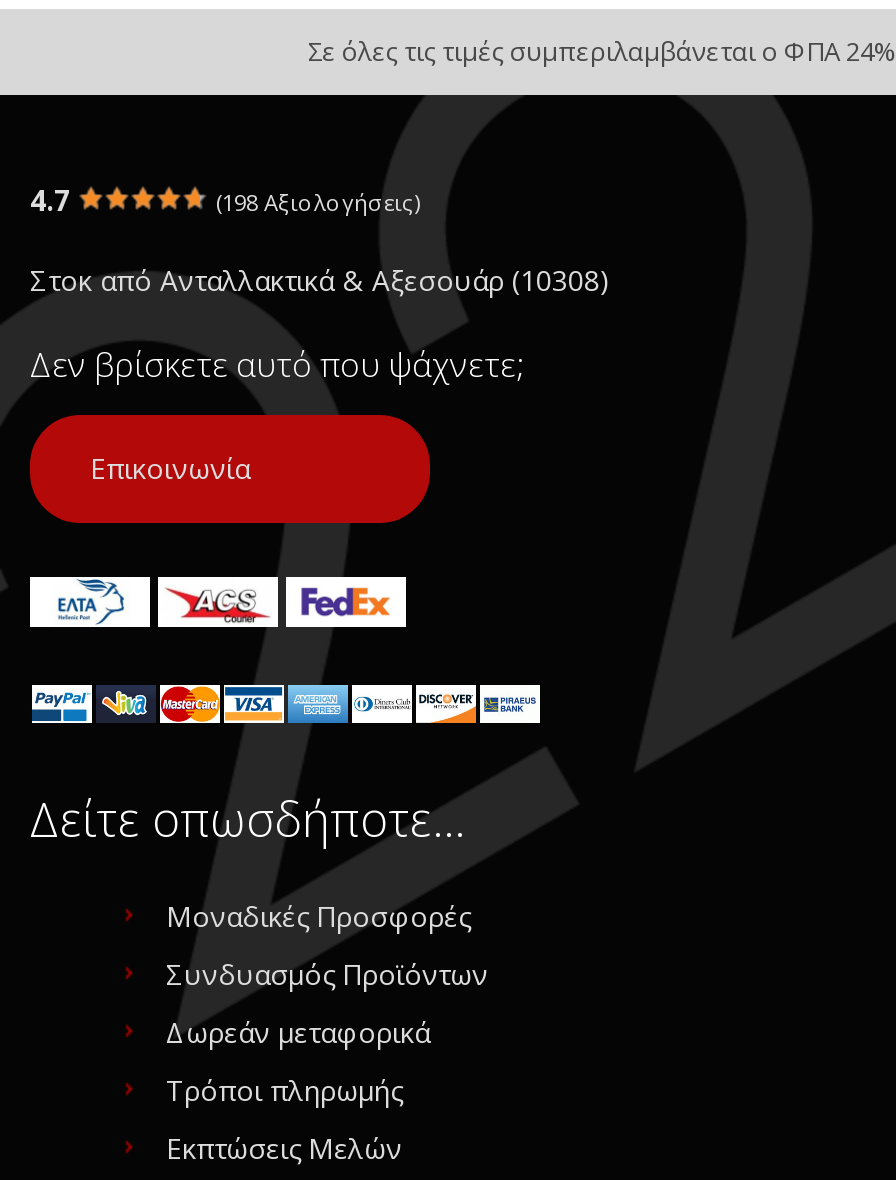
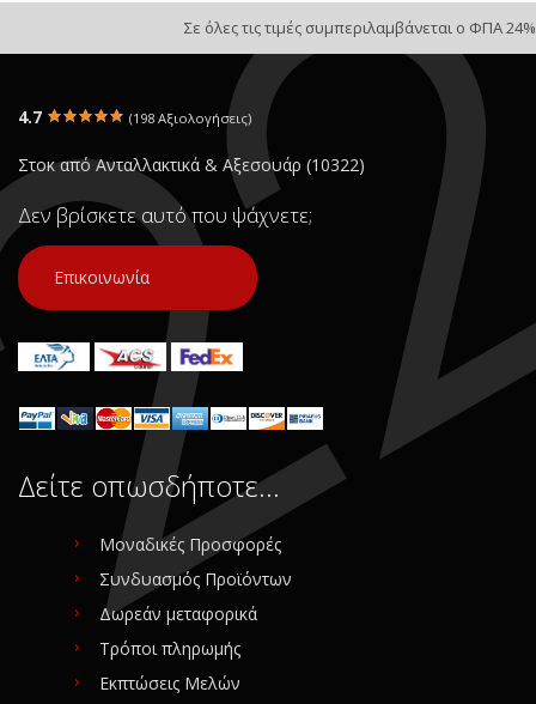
[30,262,610,300] Στοκ από Ανταλλακτικά & Αξεσουάρ (10308) -> [18,153,365,176] Στοκ από Ανταλλακτικά & Αξεσουάρ (10322)

